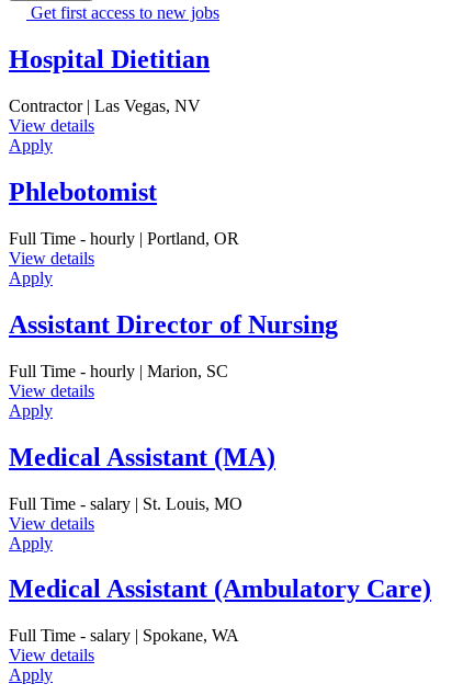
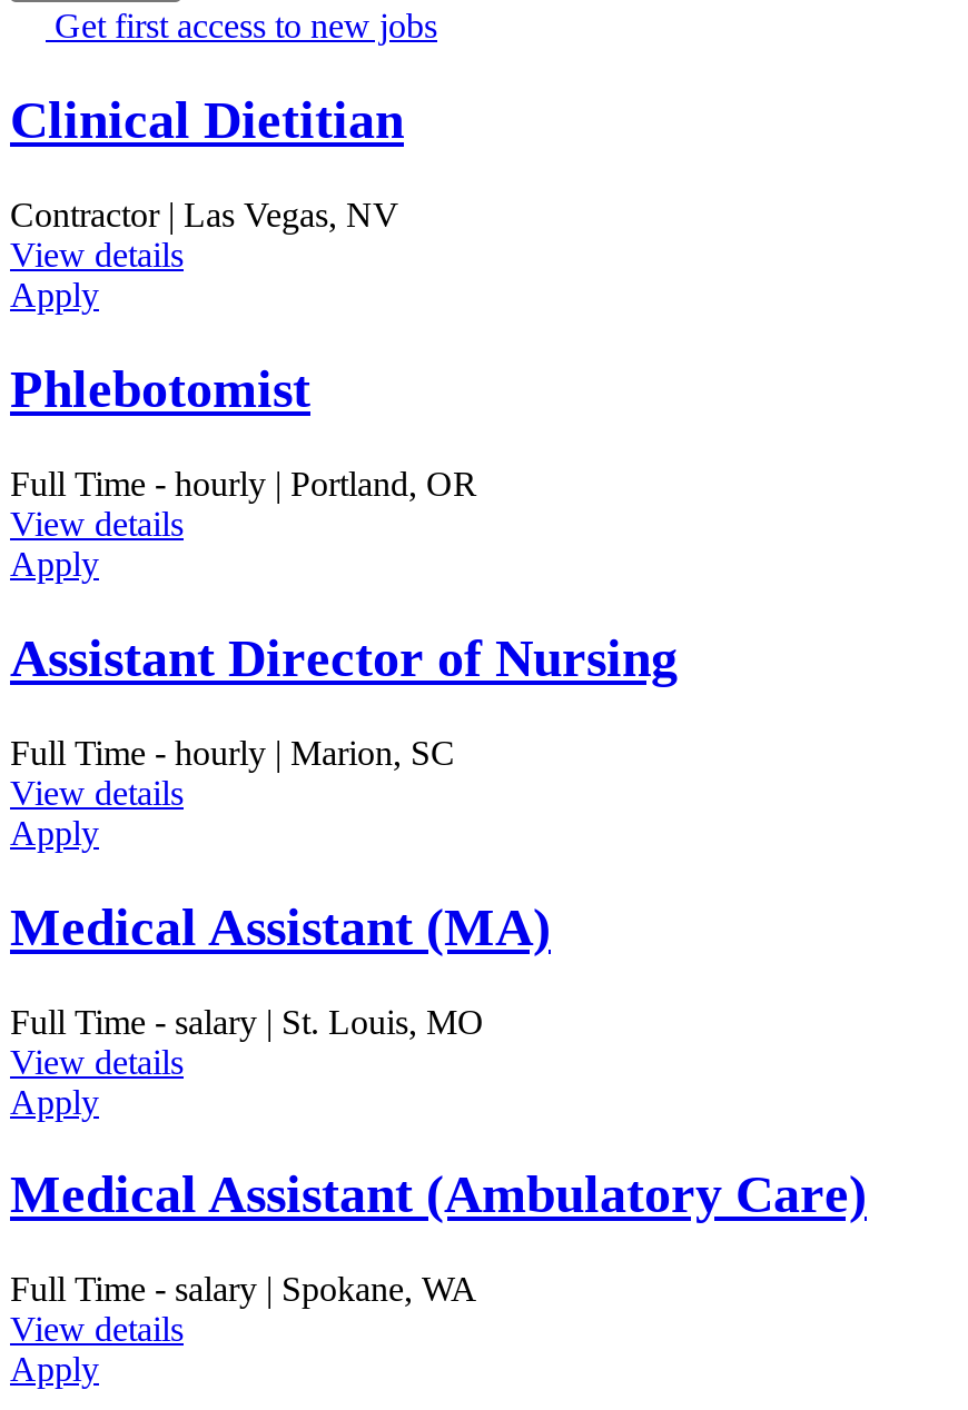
[9,45,210,74] Hospital Dietitian -> [10,92,404,149] Clinical Dietitian

